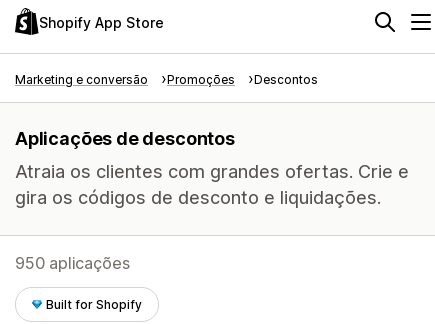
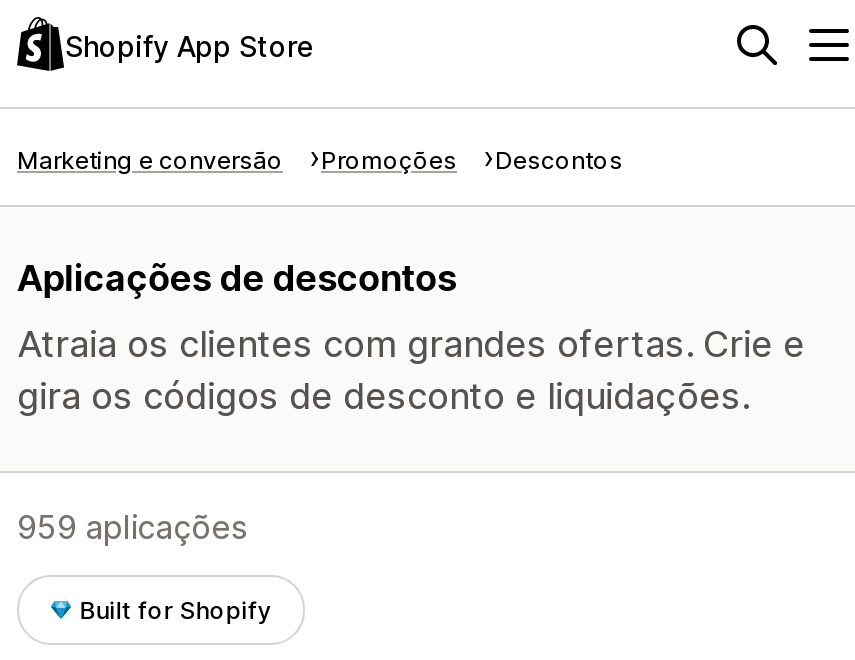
[15,253,130,273] 950 aplicações -> [17,507,247,547] 959 aplicações

